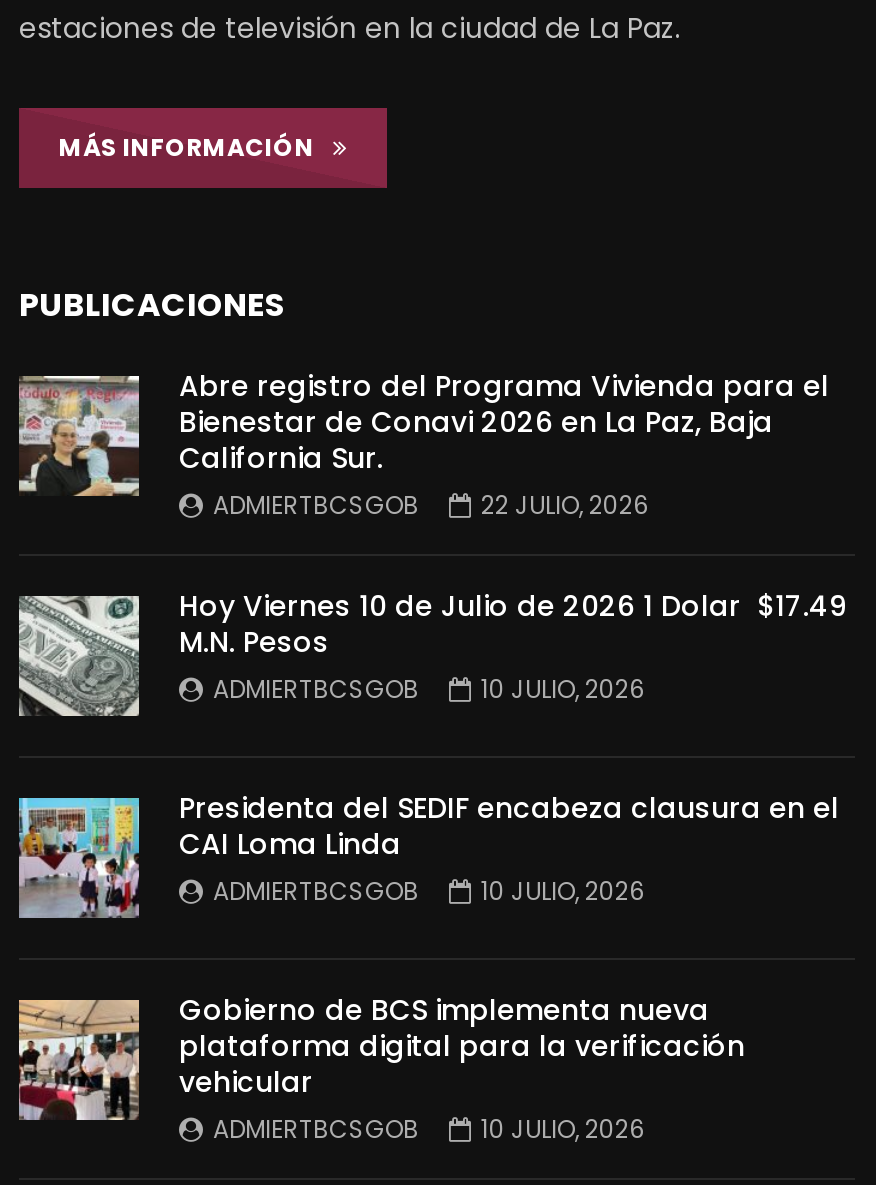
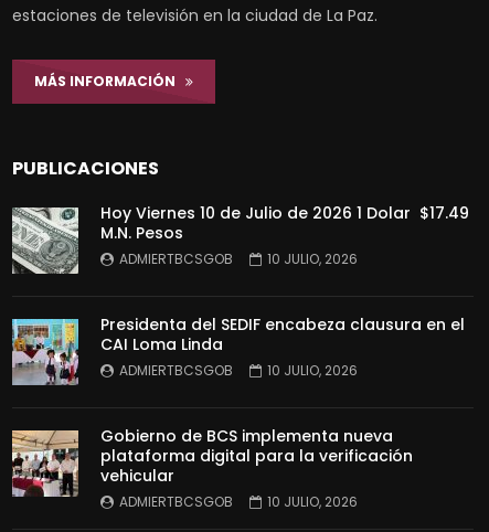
[19,366,829,522] [image] | Abre registro del Programa Vivienda para el | Bienestar de Conavi 2026 en La Paz, Baja | California Sur. | ADMIERTBCSGOB | 22 JULIO, 2026 -> none

